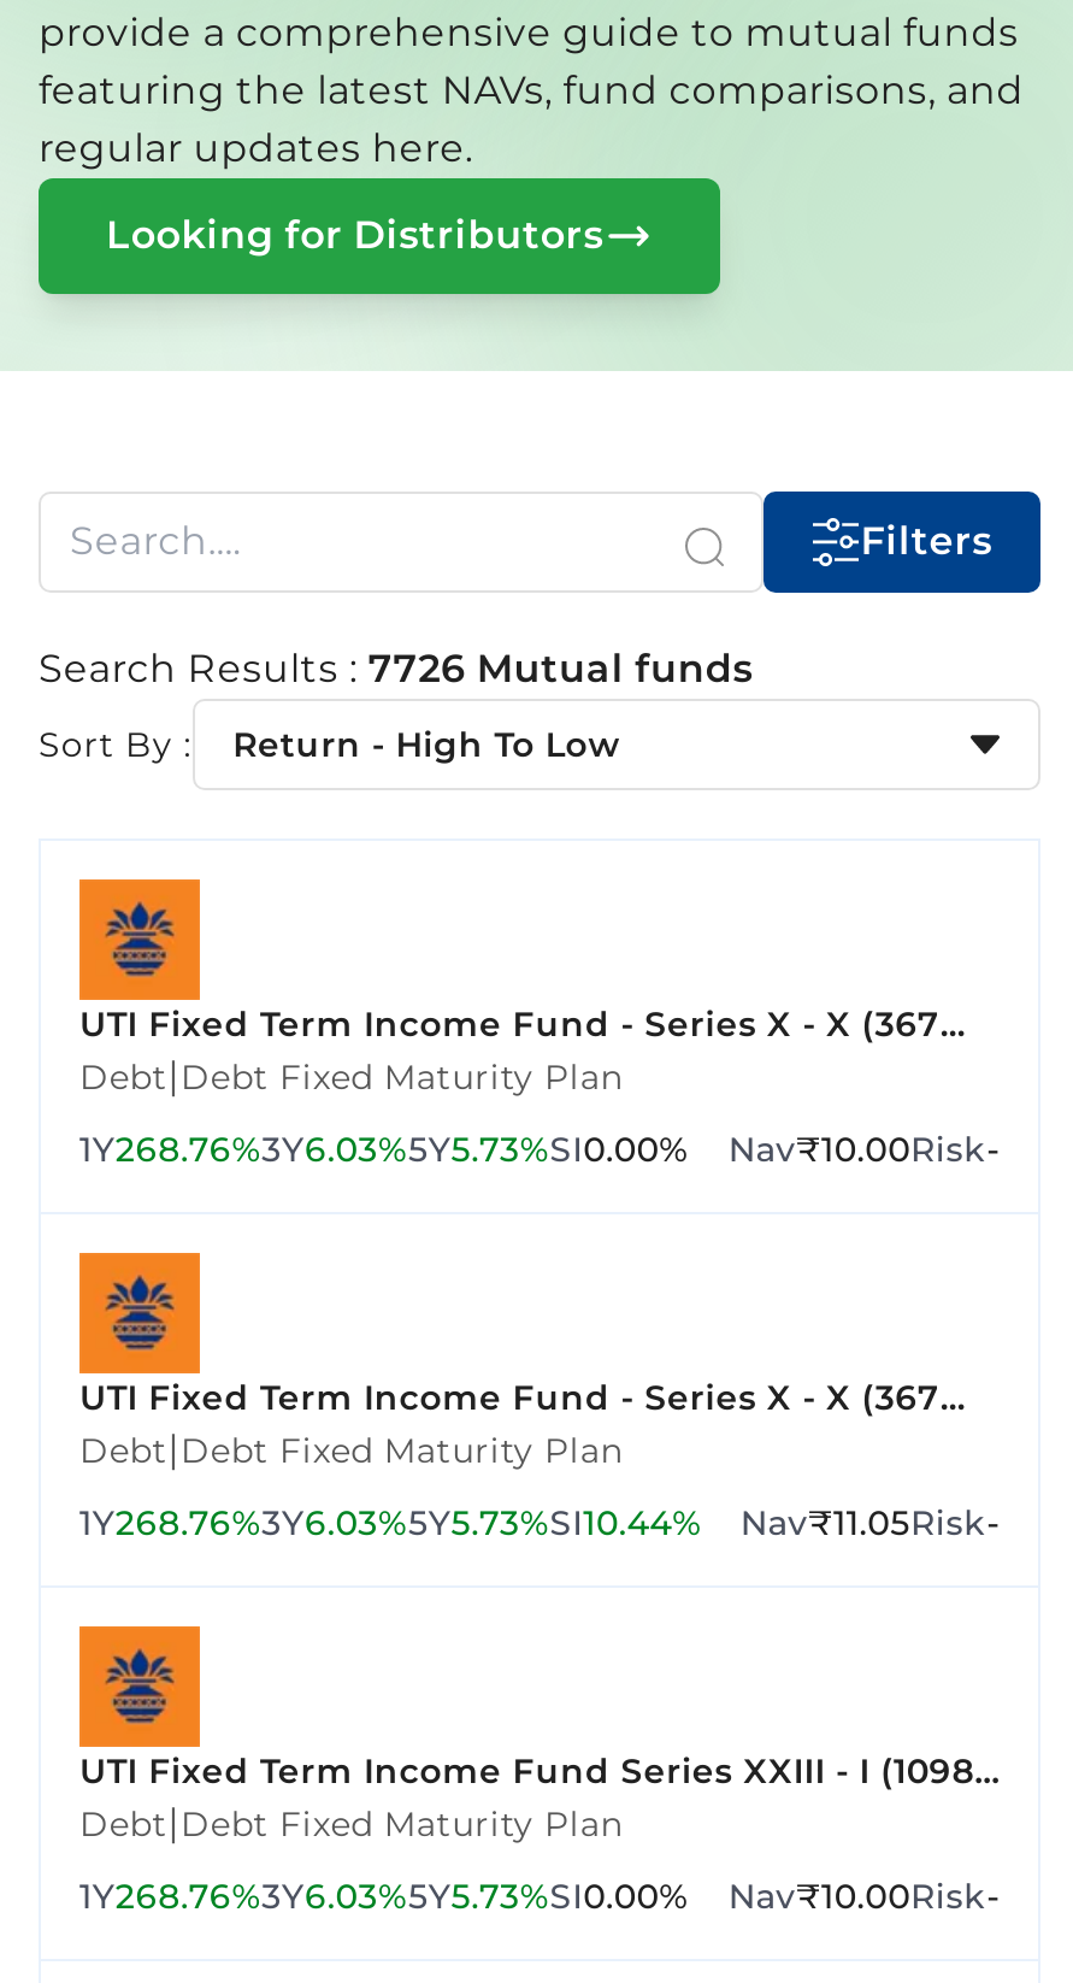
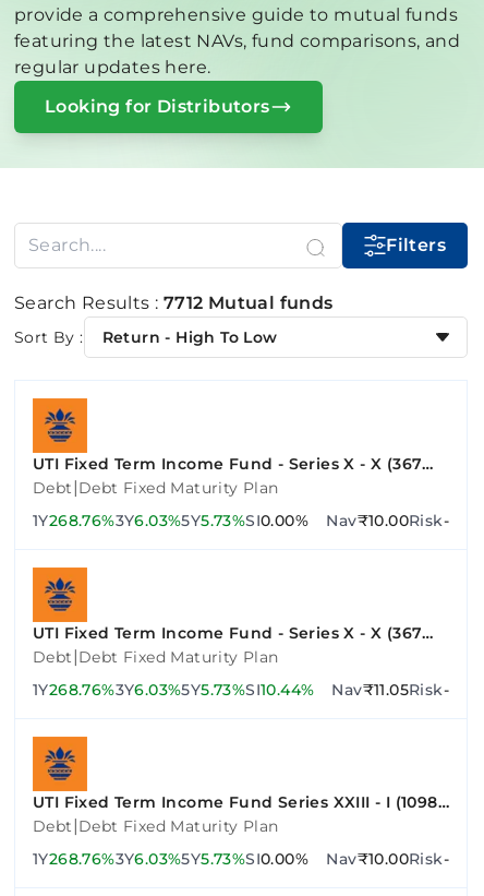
[39,646,753,692] Search Results : 7726 Mutual funds -> [14,292,333,313] Search Results : 7712 Mutual funds

